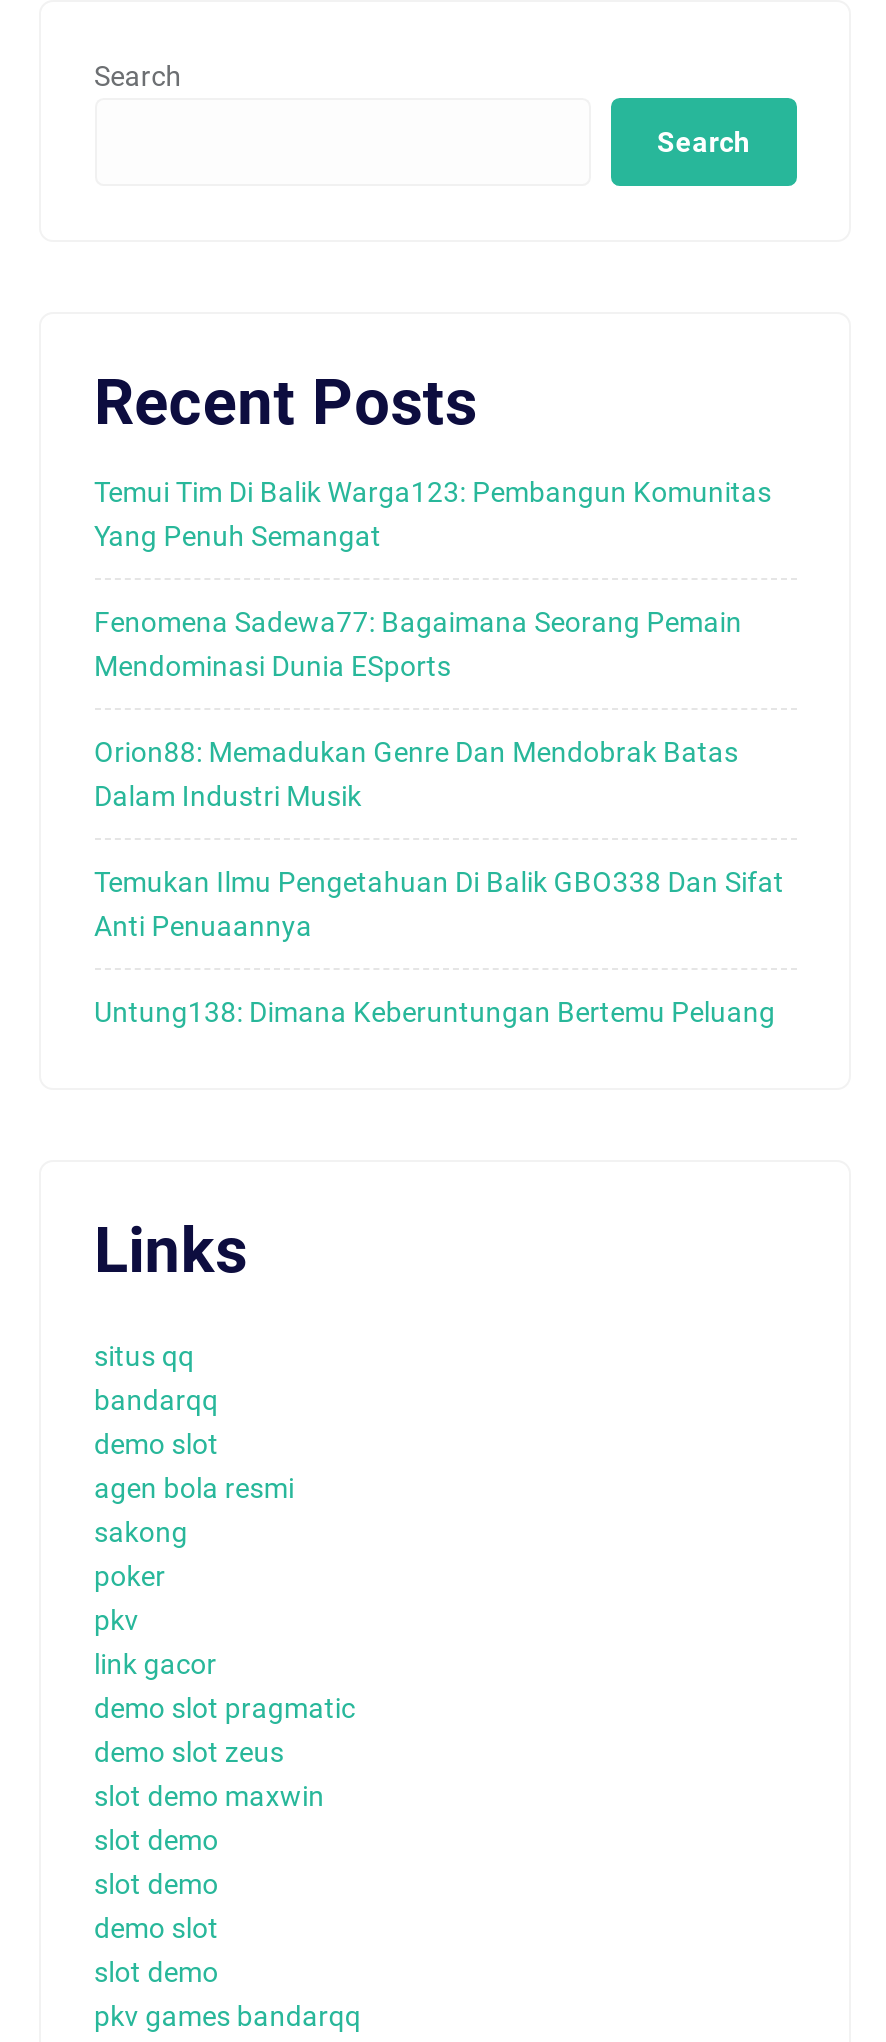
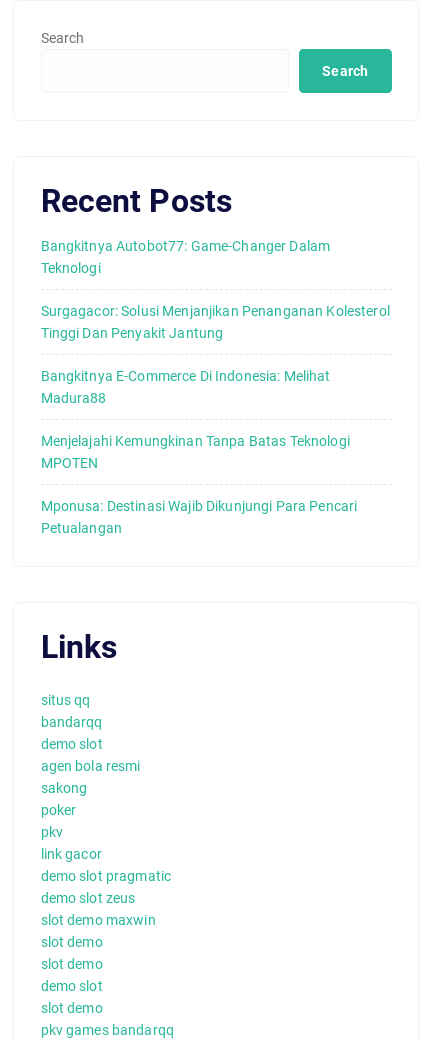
[94,477,772,553] Temui Tim Di Balik Warga123: Pembangun Komunitas | Yang Penuh Semangat -> [40,238,330,276] Bangkitnya Autobot77: Game-Changer Dalam | Teknologi
[94,607,742,683] Fenomena Sadewa77: Bagaimana Seorang Pemain | Mendominasi Dunia ESports -> [40,303,390,341] Surgagacor: Solusi Menjanjikan Penanganan Kolesterol | Tinggi Dan Penyakit Jantung
[94,737,738,813] Orion88: Memadukan Genre Dan Mendobrak Batas | Dalam Industri Musik -> [40,368,331,406] Bangkitnya E-Commerce Di Indonesia: Melihat | Madura88
[94,867,784,943] Temukan Ilmu Pengetahuan Di Balik GBO338 Dan Sifat | Anti Penuaannya -> [40,433,350,471] Menjelajahi Kemungkinan Tanpa Batas Teknologi | MPOTEN
[94,997,775,1029] Untung138: Dimana Keberuntungan Bertemu Peluang -> [40,498,357,536] Mponusa: Destinasi Wajib Dikunjungi Para Pencari | Petualangan

